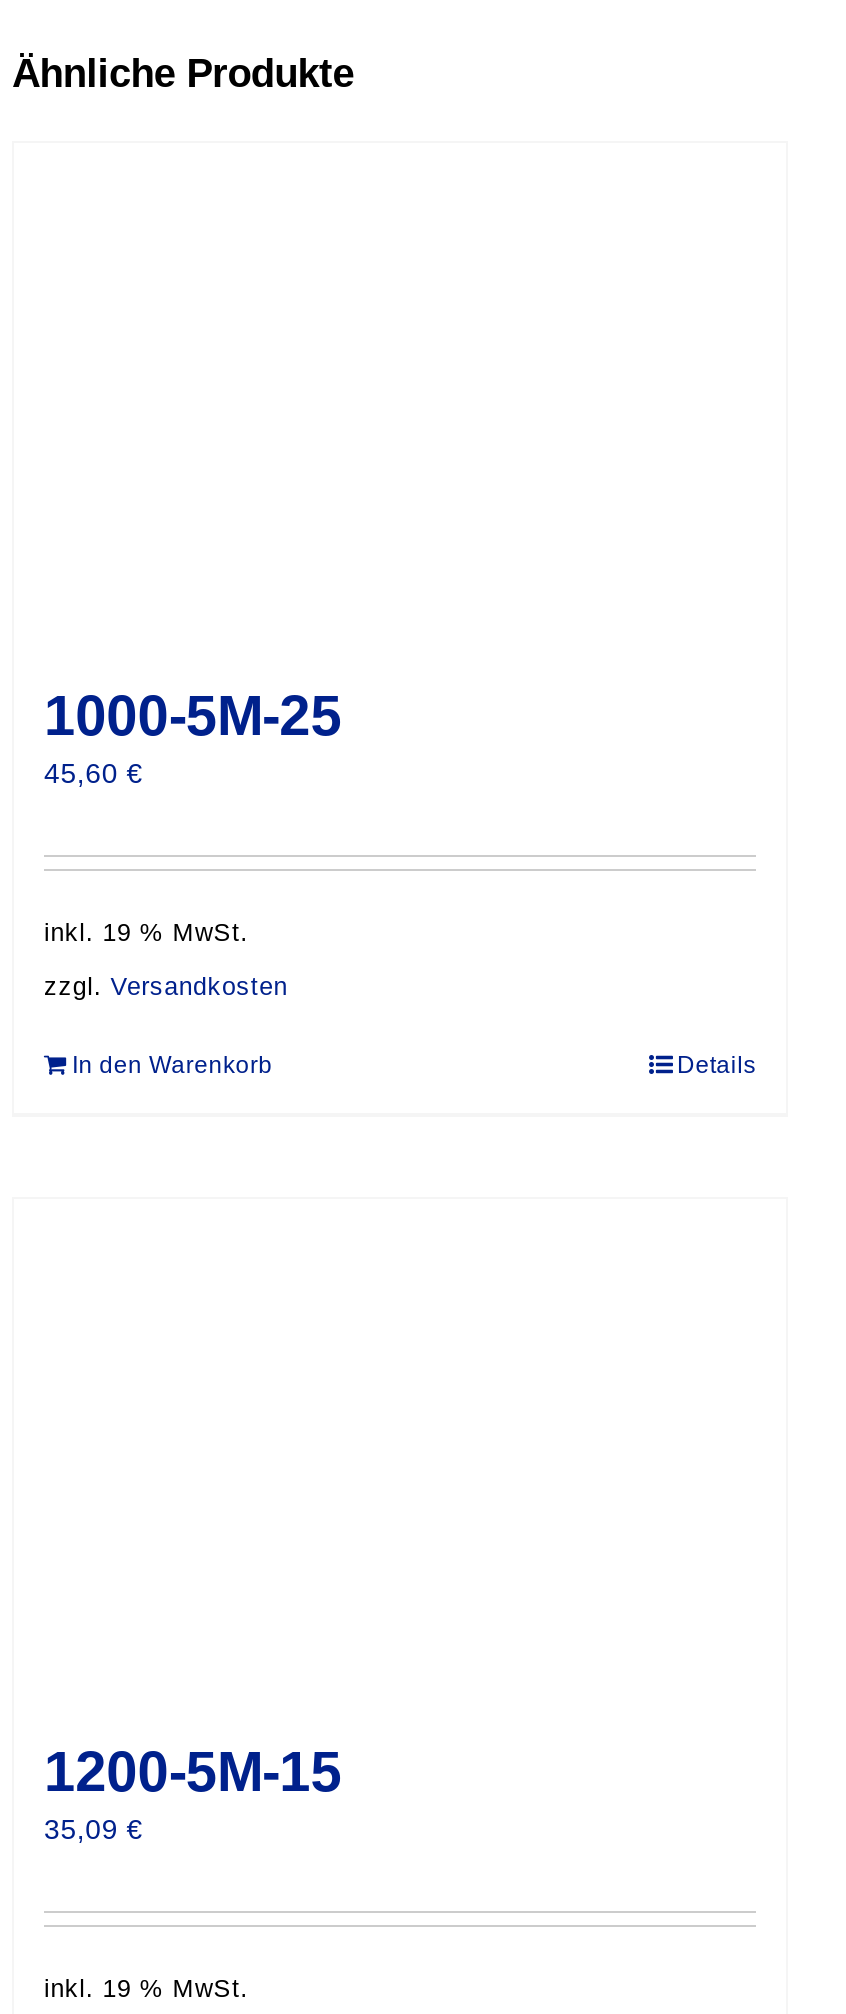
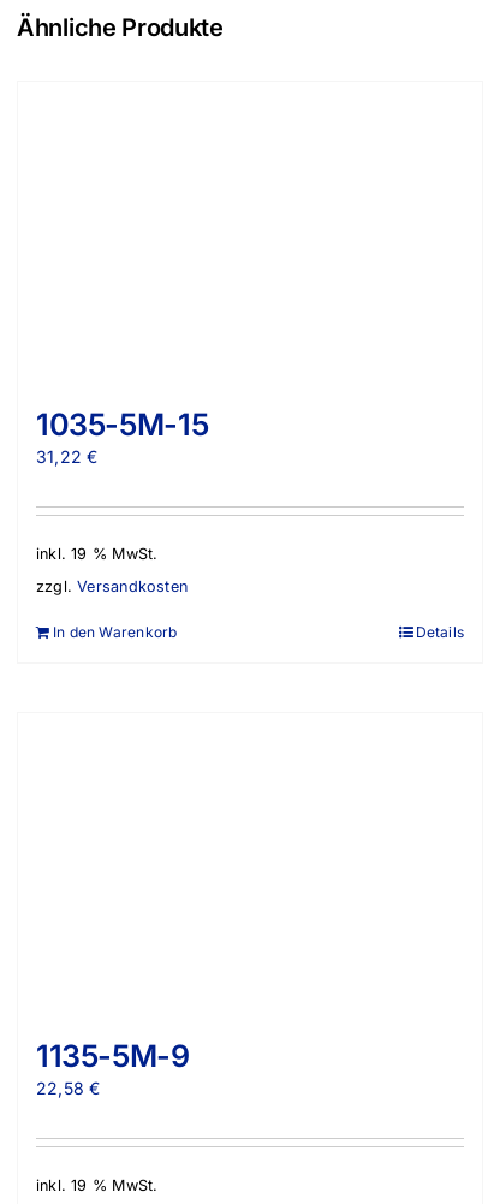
[44,684,342,788] 1000-5M-25 | 45,60 € -> [36,406,208,466] 1035-5M-15 | 31,22 €
[44,1741,342,1845] 1200-5M-15 | 35,09 € -> [36,1038,189,1098] 1135-5M-9 | 22,58 €

